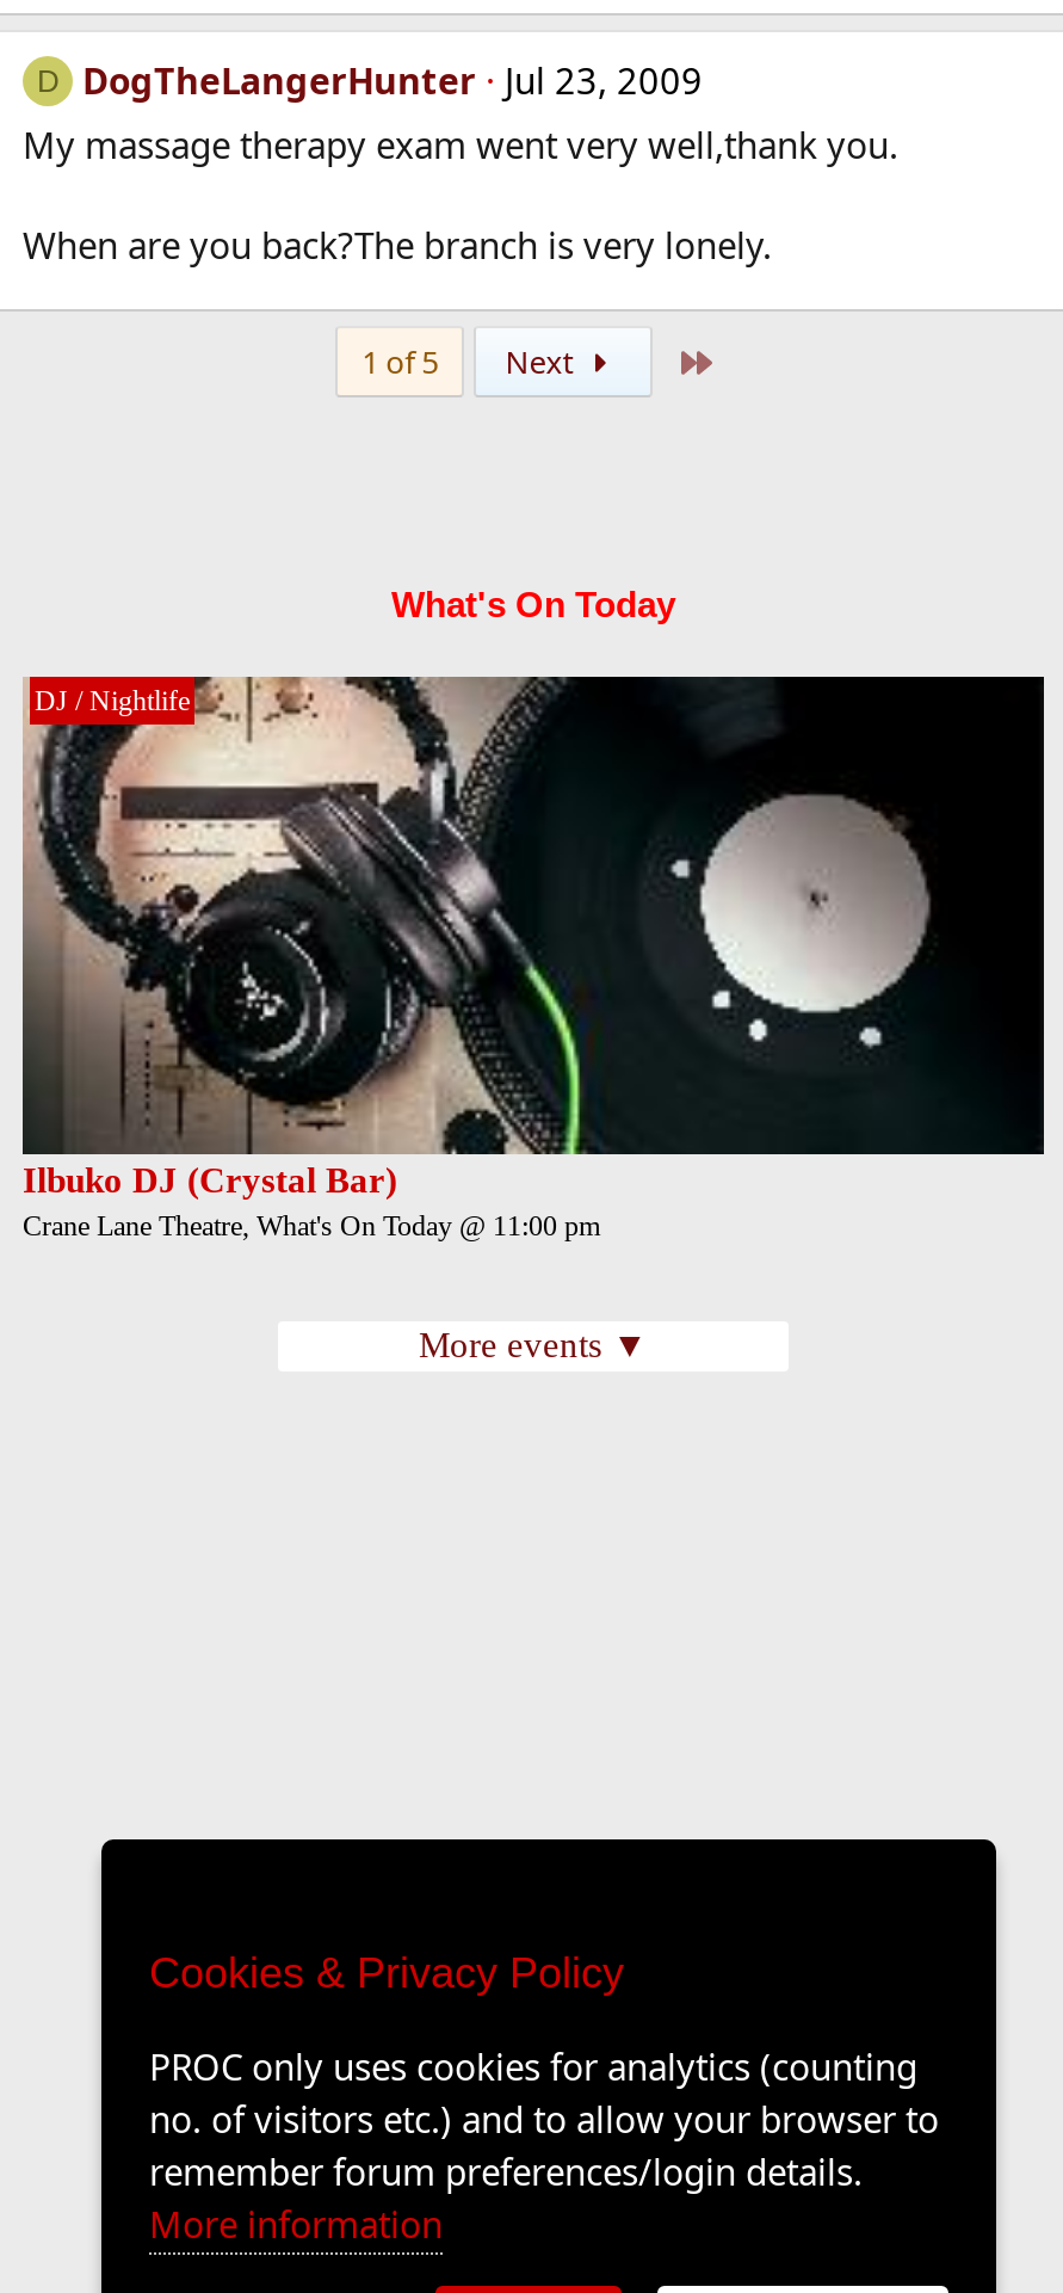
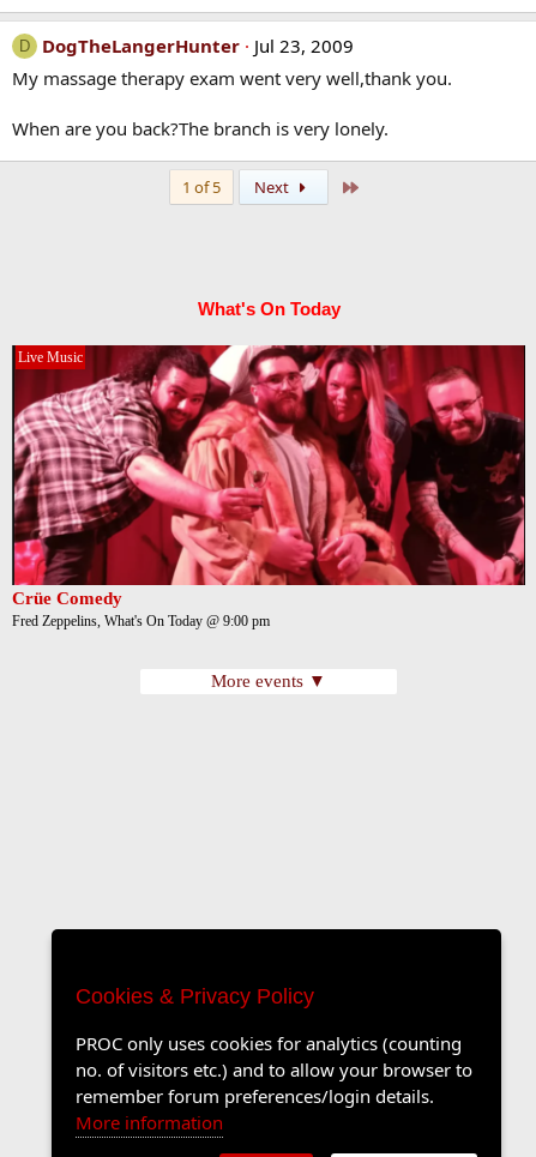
[23,674,1044,1157] [image] | DJ / Nightlife -> [11,344,525,586] [image] | Live Music
[23,1161,600,1243] Ilbuko DJ (Crystal Bar) | Crane Lane Theatre, What's On Today @ 11:00 pm -> [12,589,270,629] Crüe Comedy | Fred Zeppelins, What's On Today @ 9:00 pm

